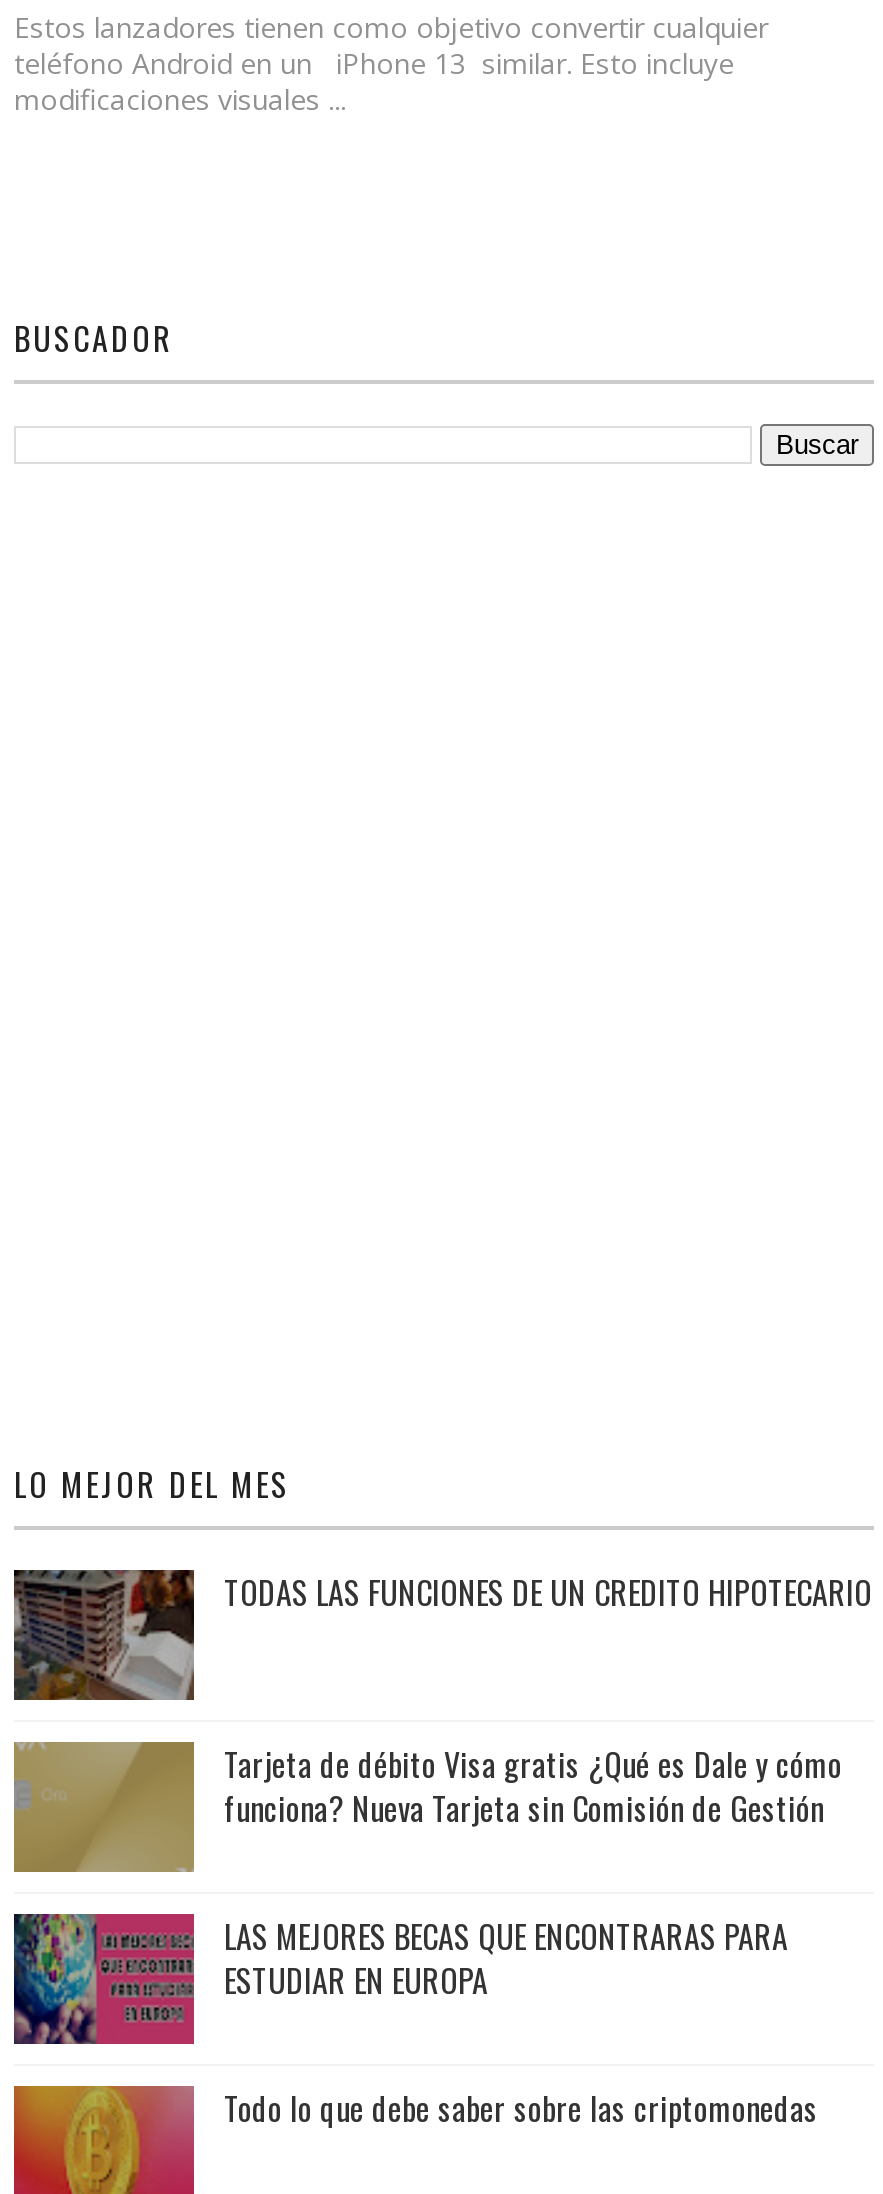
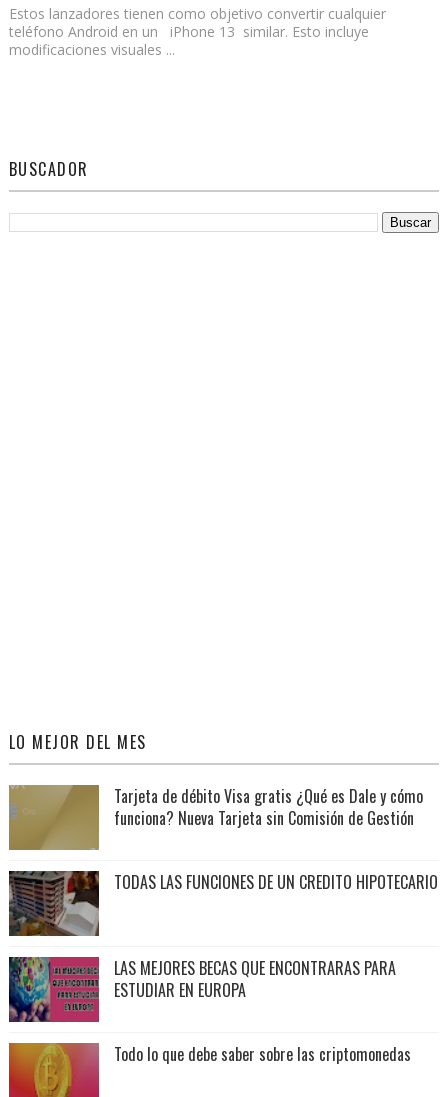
moved [12,1568,872,1702] -> [9,870,438,937]: [image] | TODAS LAS FUNCIONES DE UN CREDITO HIPOTECARIO
moved [224,1740,842,1832] -> [114,784,423,830]: Tarjeta de débito Visa gratis ¿Qué es Dale y cómo | funciona? Nueva Tarjeta sin Comisión de Gestión

